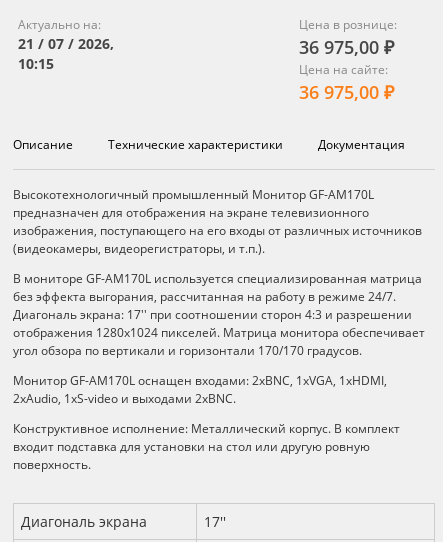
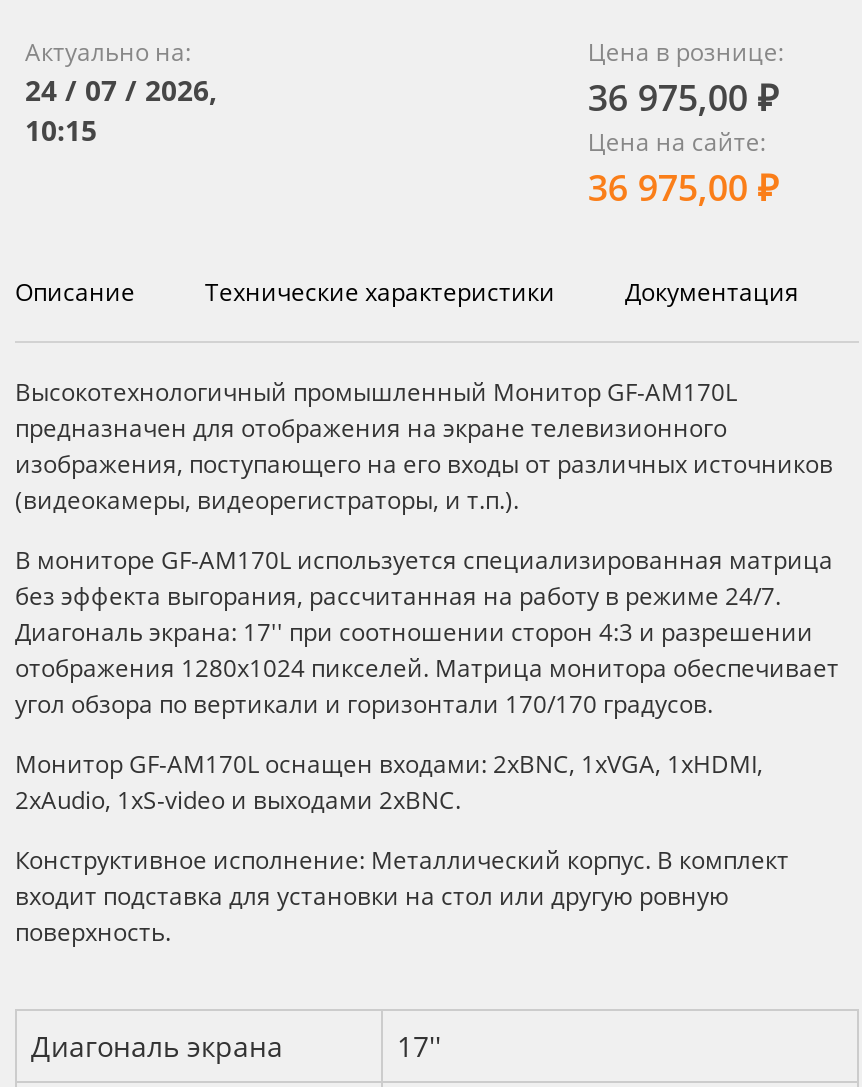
[18,34,114,53] 21 / 07 / 2026, -> [25,70,217,108] 24 / 07 / 2026,

